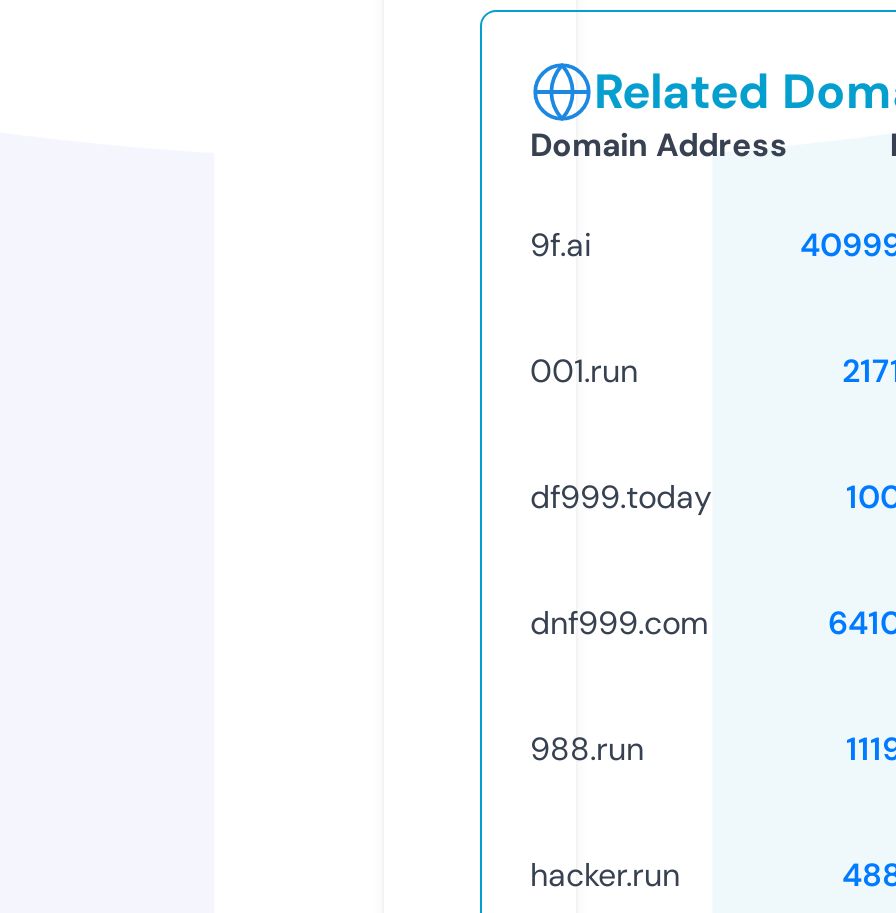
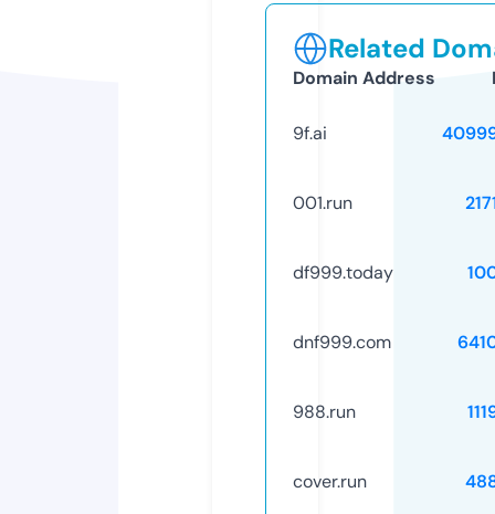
[530,854,680,896] hacker.run -> [293,470,367,493] cover.run

